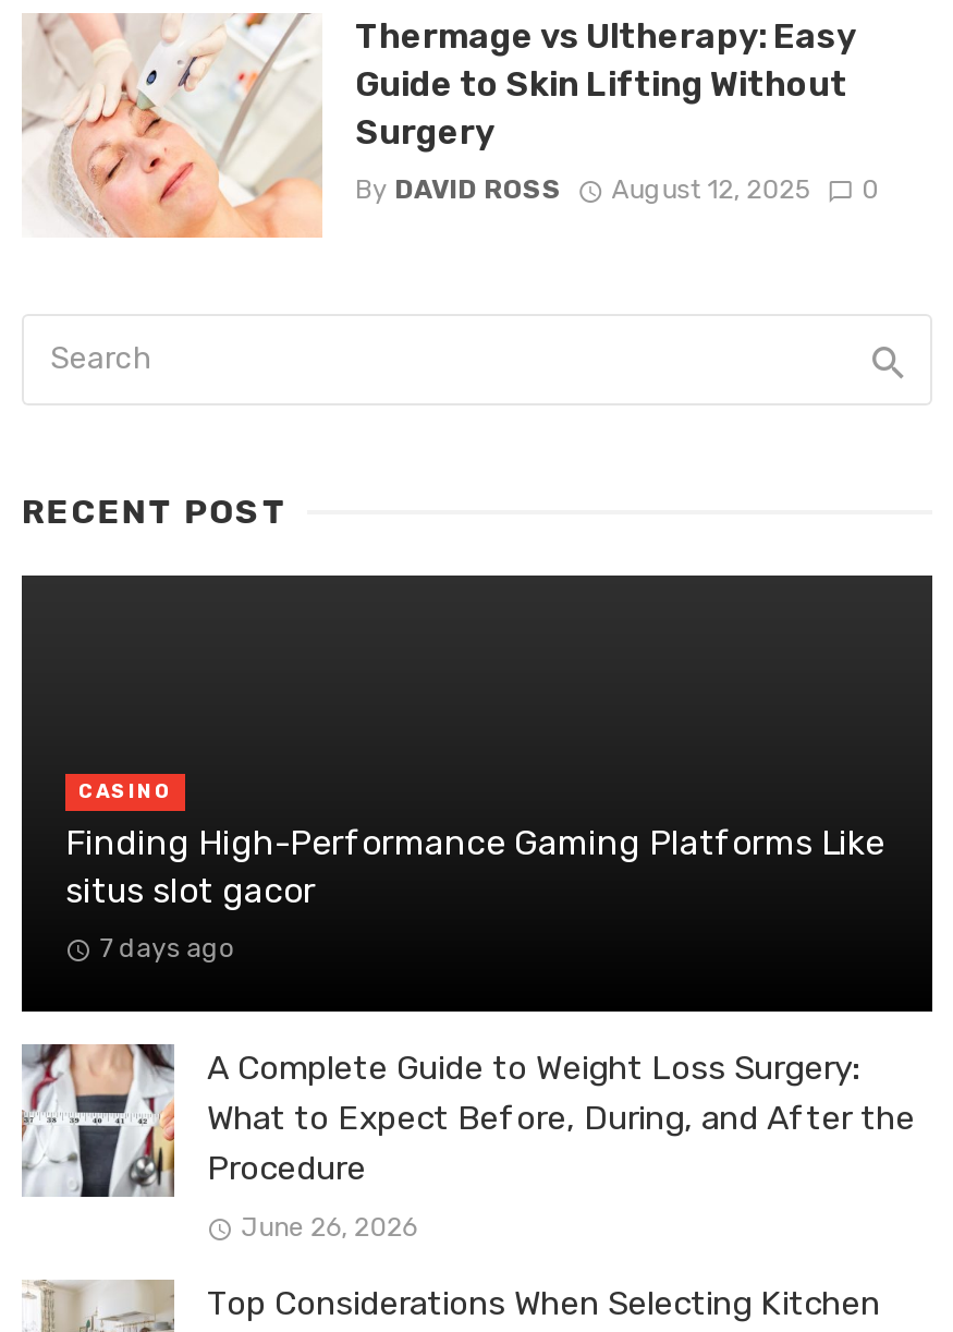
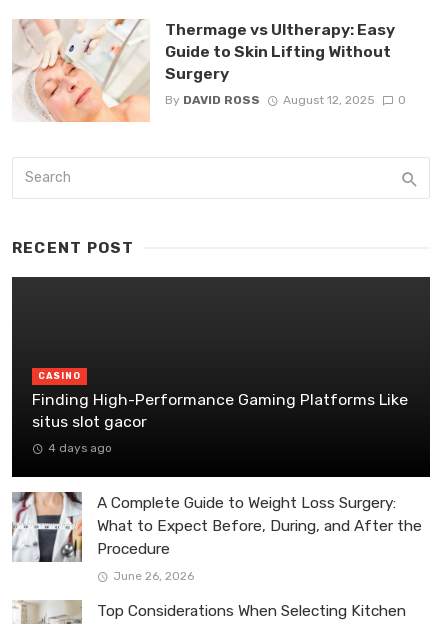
[99,933,234,964] 7 days ago -> [48,441,112,455] 4 days ago

